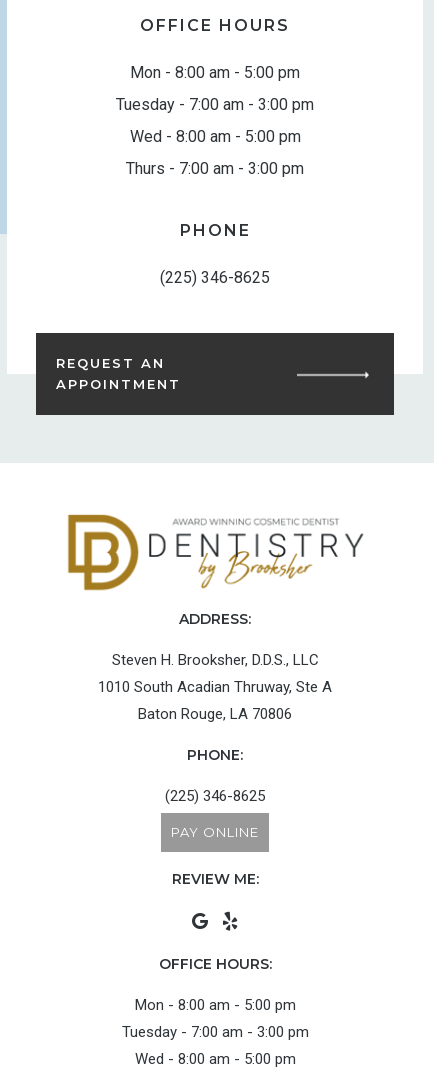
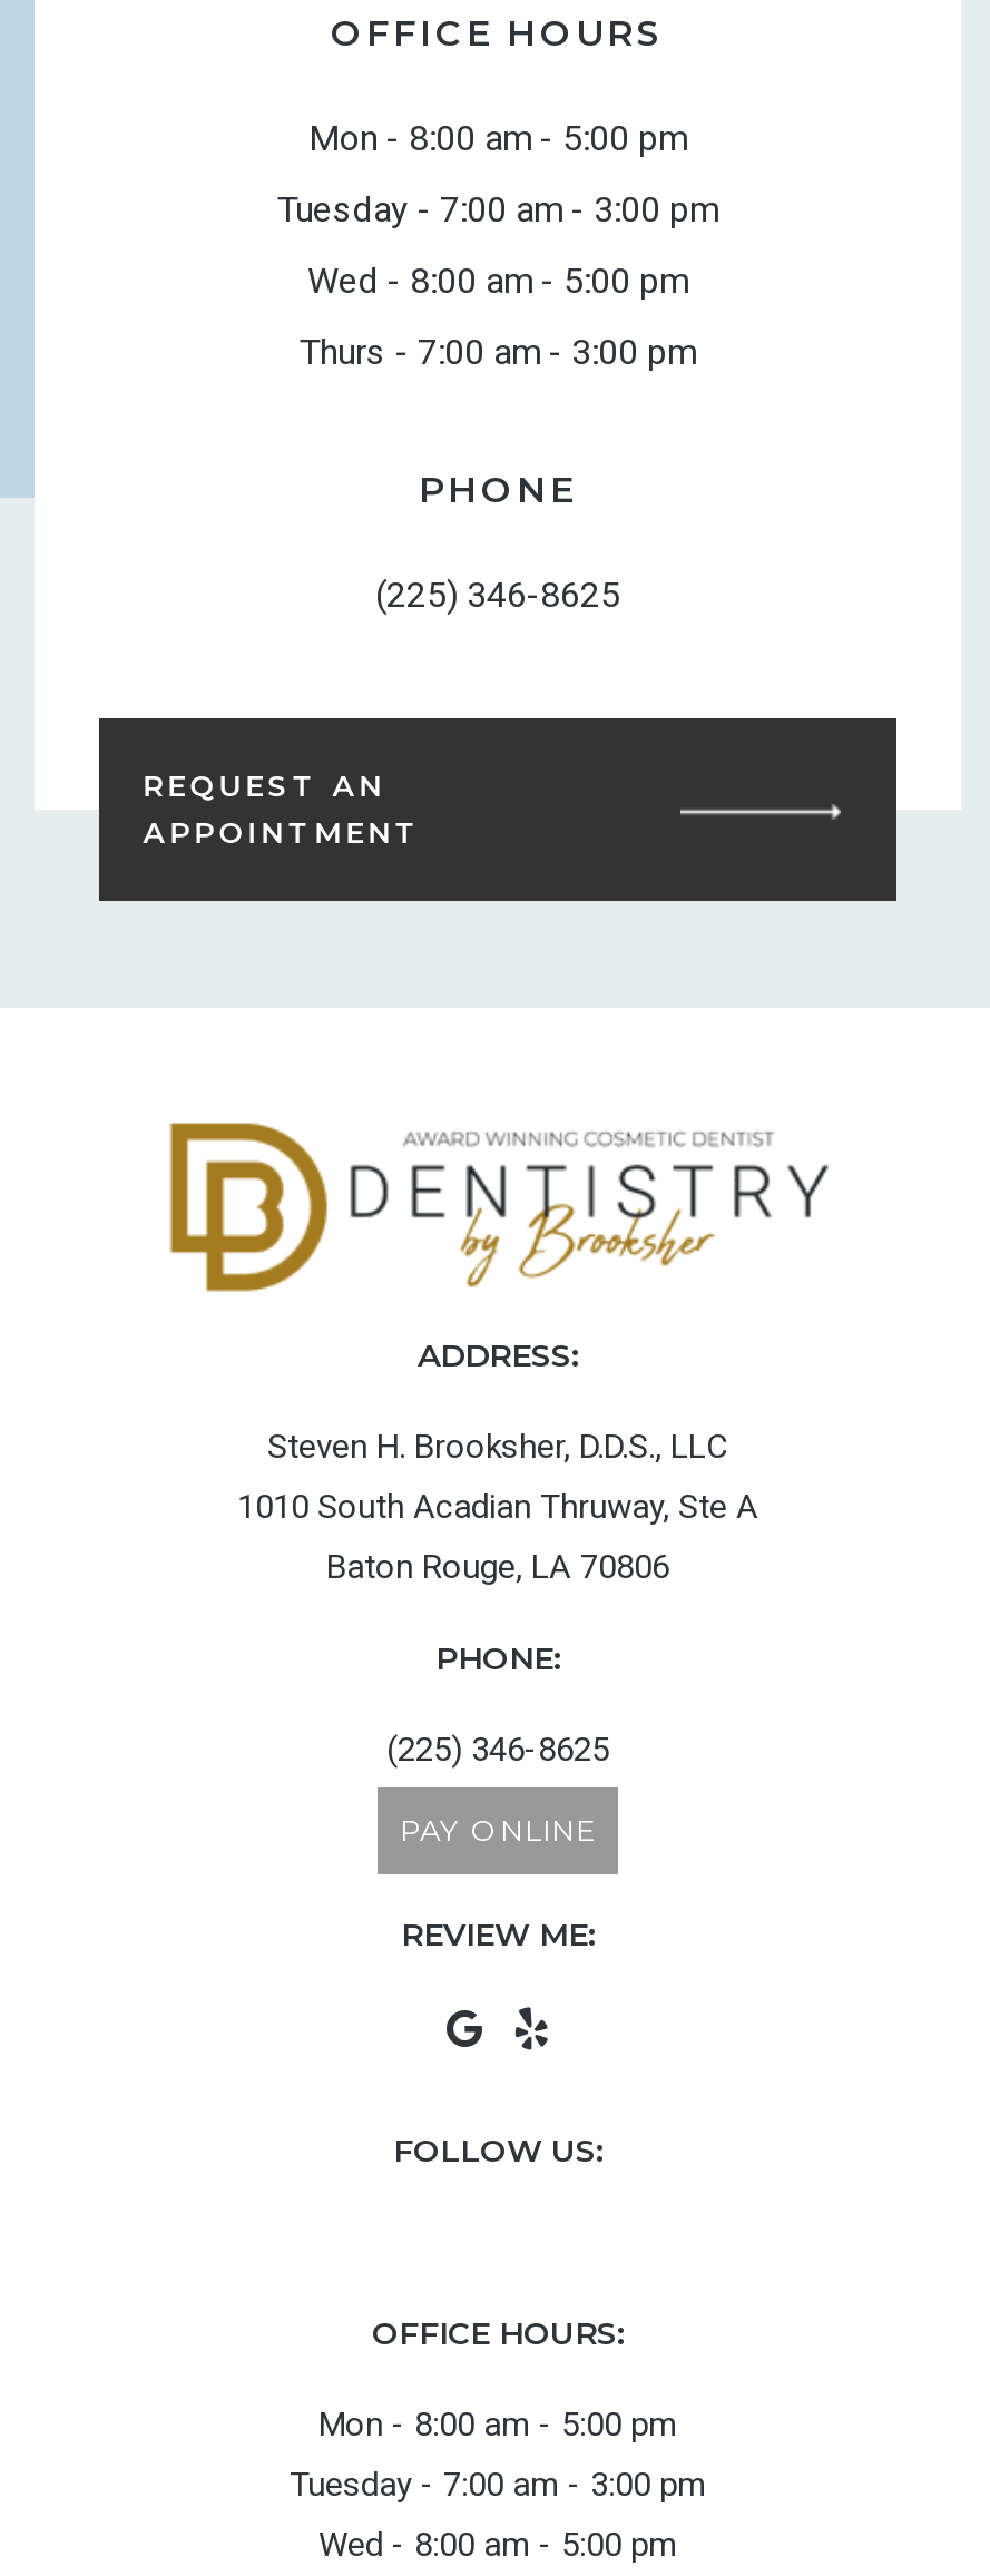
none -> [393,2130,602,2170] FOLLOW US:

